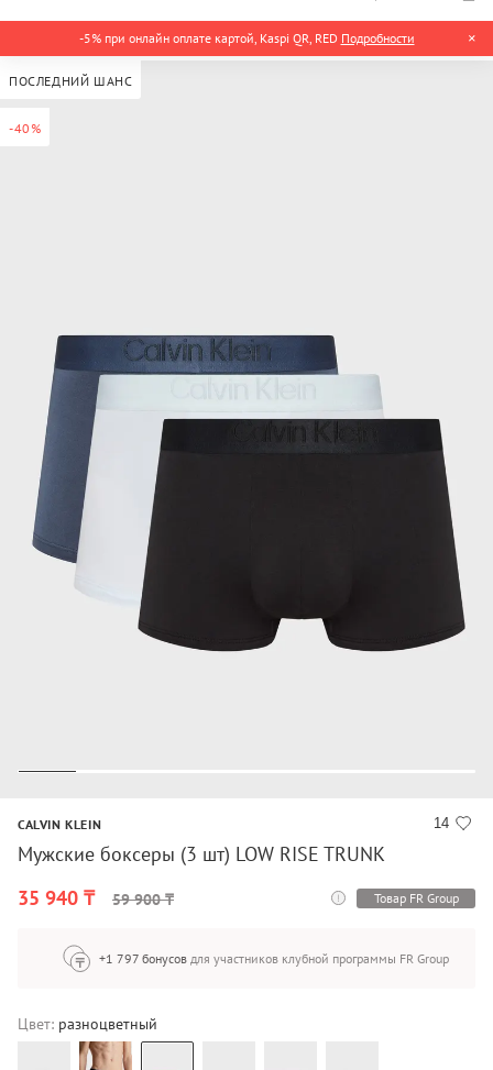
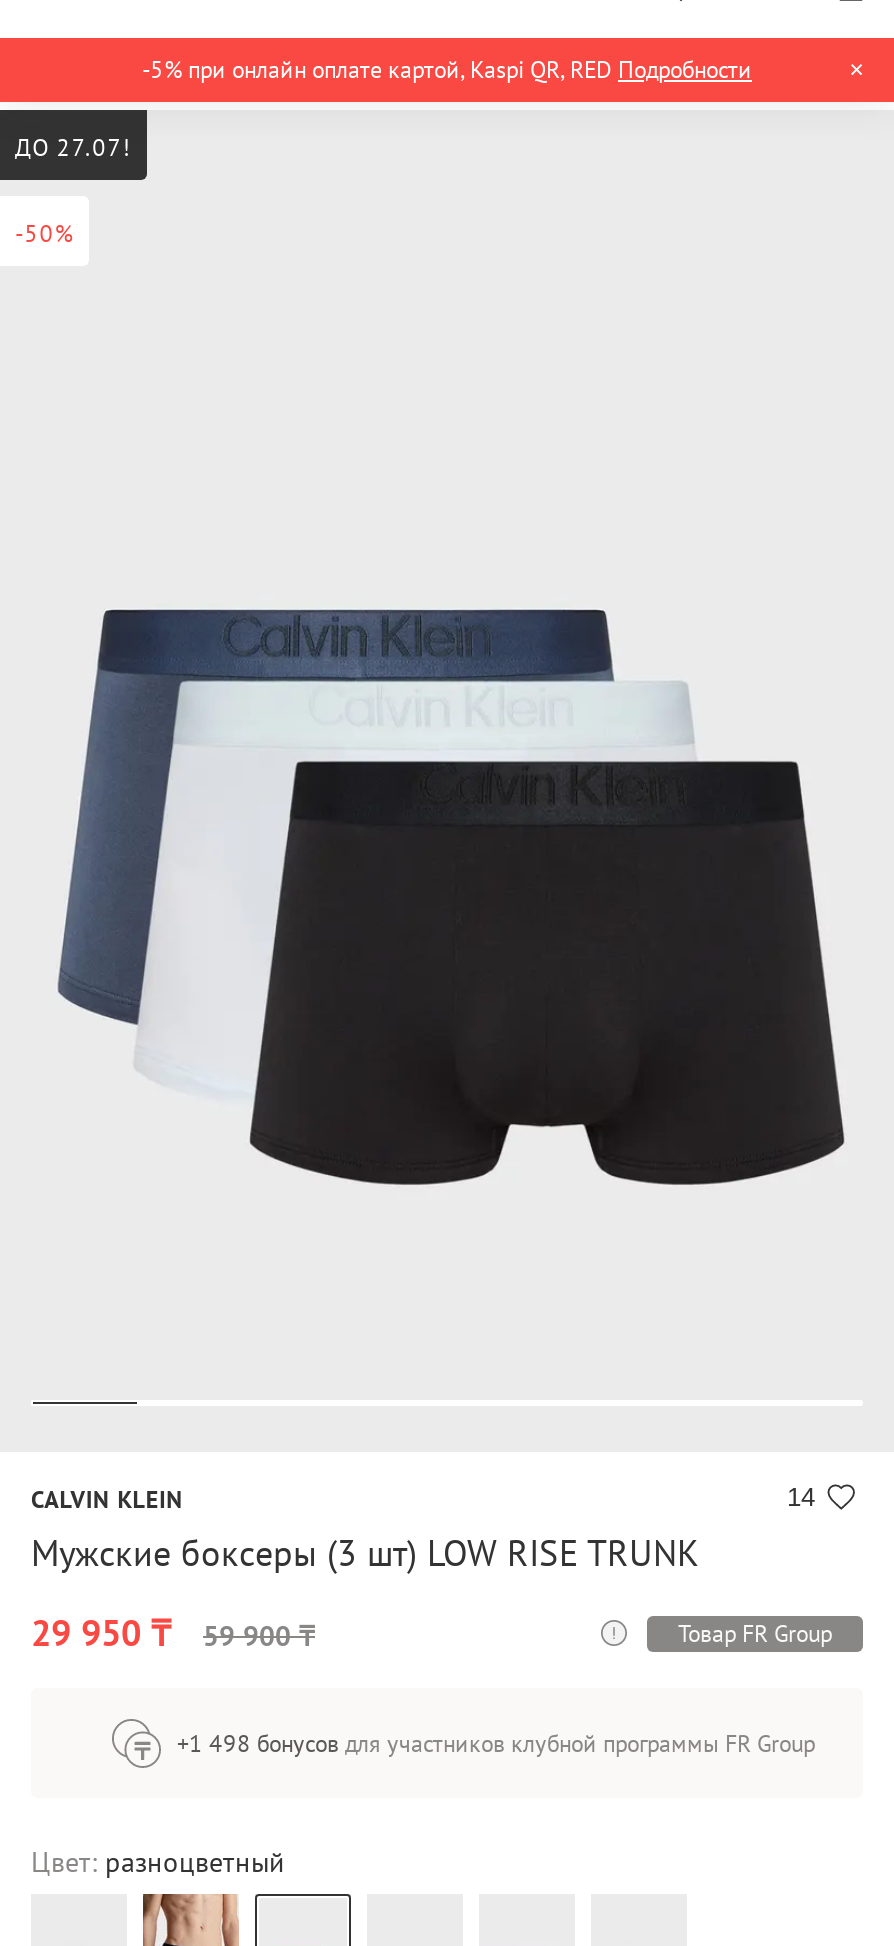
[9,72,132,89] ПОСЛЕДНИЙ ШАНС -> [15,131,132,161] ДО 27.07!
[9,119,41,136] -40% -> [15,217,74,247] -50%
[18,885,174,911] 35 940 ₸ 59 900 ₸ -> [31,1610,315,1656] 29 950 ₸ 59 900 ₸
[98,950,448,967] +1 797 бонусов для участников клубной программы FR Group -> [177,1728,815,1758] +1 498 бонусов для участников клубной программы FR Group

